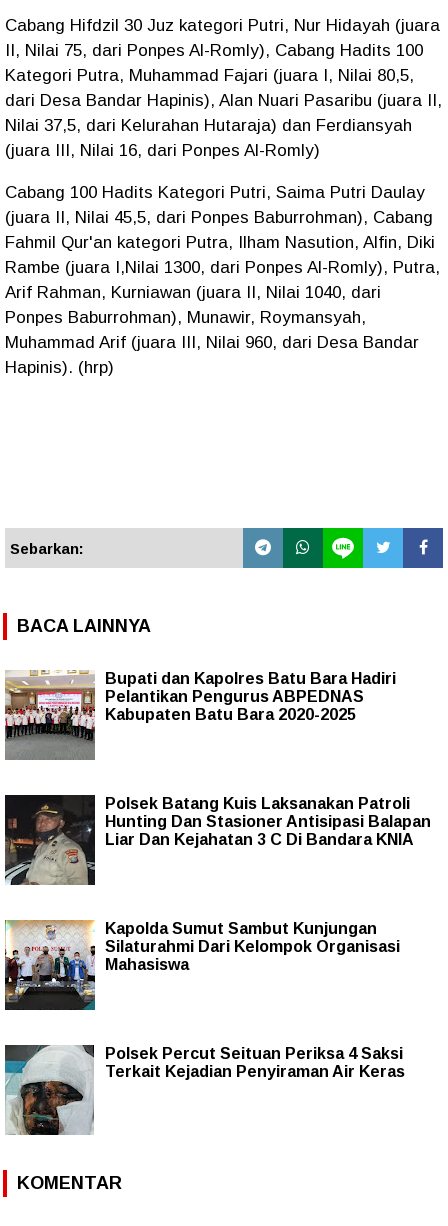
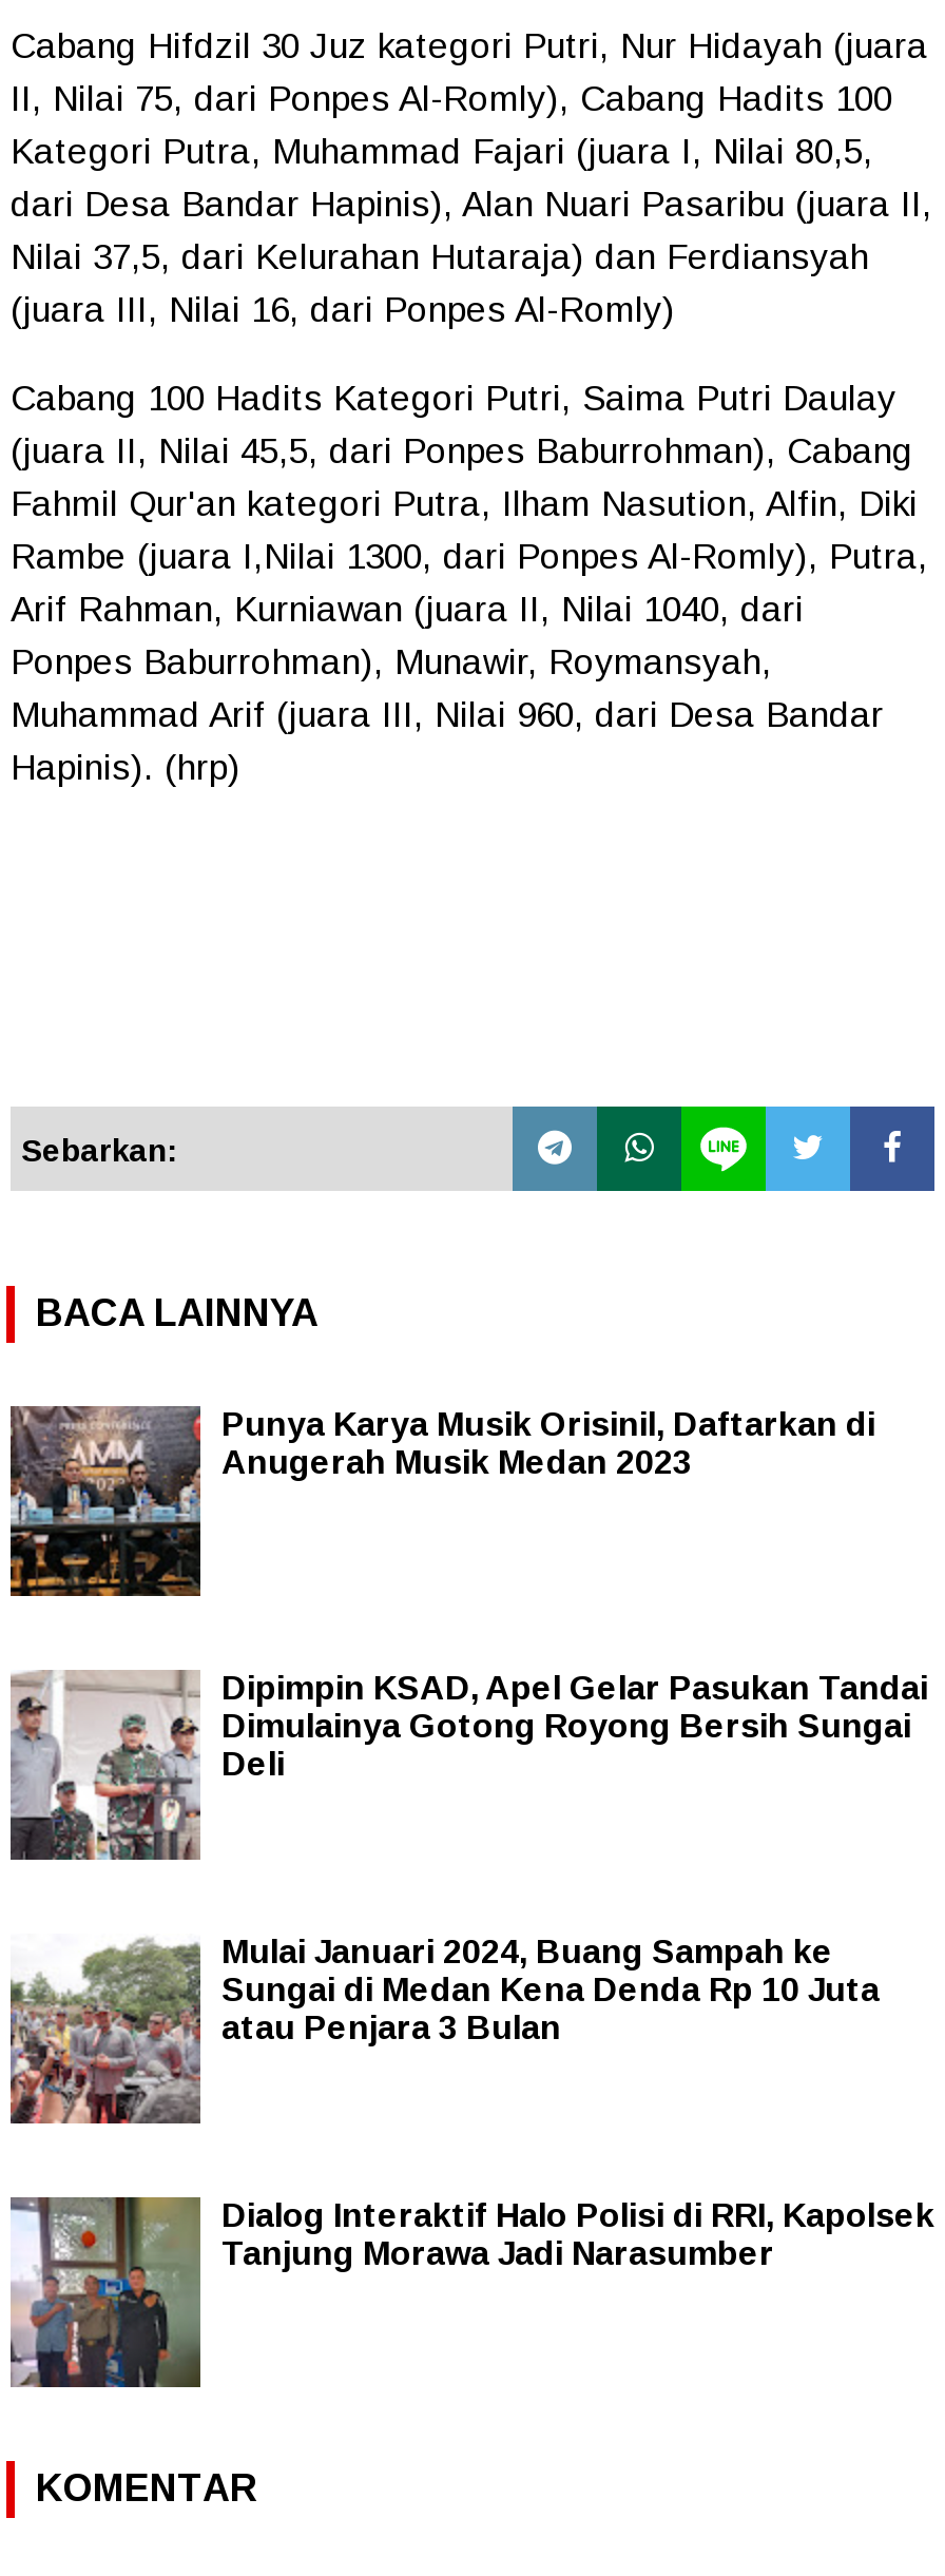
[4,669,396,761] [image] | Bupati dan Kapolres Batu Bara Hadiri | Pelantikan Pengurus ABPEDNAS | Kabupaten Batu Bara 2020-2025 -> [8,1404,875,1598] [image] | Punya Karya Musik Orisinil, Daftarkan di | Anugerah Musik Medan 2023
[4,794,431,886] [image] | Polsek Batang Kuis Laksanakan Patroli | Hunting Dan Stasioner Antisipasi Balapan | Liar Dan Kejahatan 3 C Di Bandara KNIA -> [8,1670,928,1862] [image] | Dipimpin KSAD, Apel Gelar Pasukan Tandai | Dimulainya Gotong Royong Bersih Sungai | Deli
[4,919,400,1011] [image] | Kapolda Sumut Sambut Kunjungan | Silaturahmi Dari Kelompok Organisasi | Mahasiswa -> [8,1934,880,2126] [image] | Mulai Januari 2024, Buang Sampah ke | Sungai di Medan Kena Denda Rp 10 Juta | atau Penjara 3 Bulan
[4,1045,405,1136] [image] | Polsek Percut Seituan Periksa 4 Saksi | Terkait Kejadian Penyiraman Air Keras -> [8,2195,934,2389] [image] | Dialog Interaktif Halo Polisi di RRI, Kapolsek | Tanjung Morawa Jadi Narasumber

